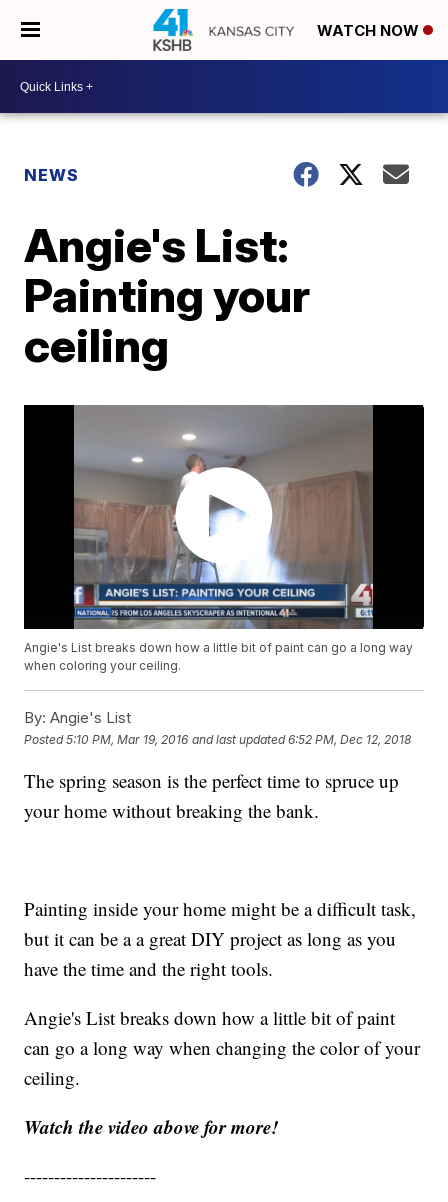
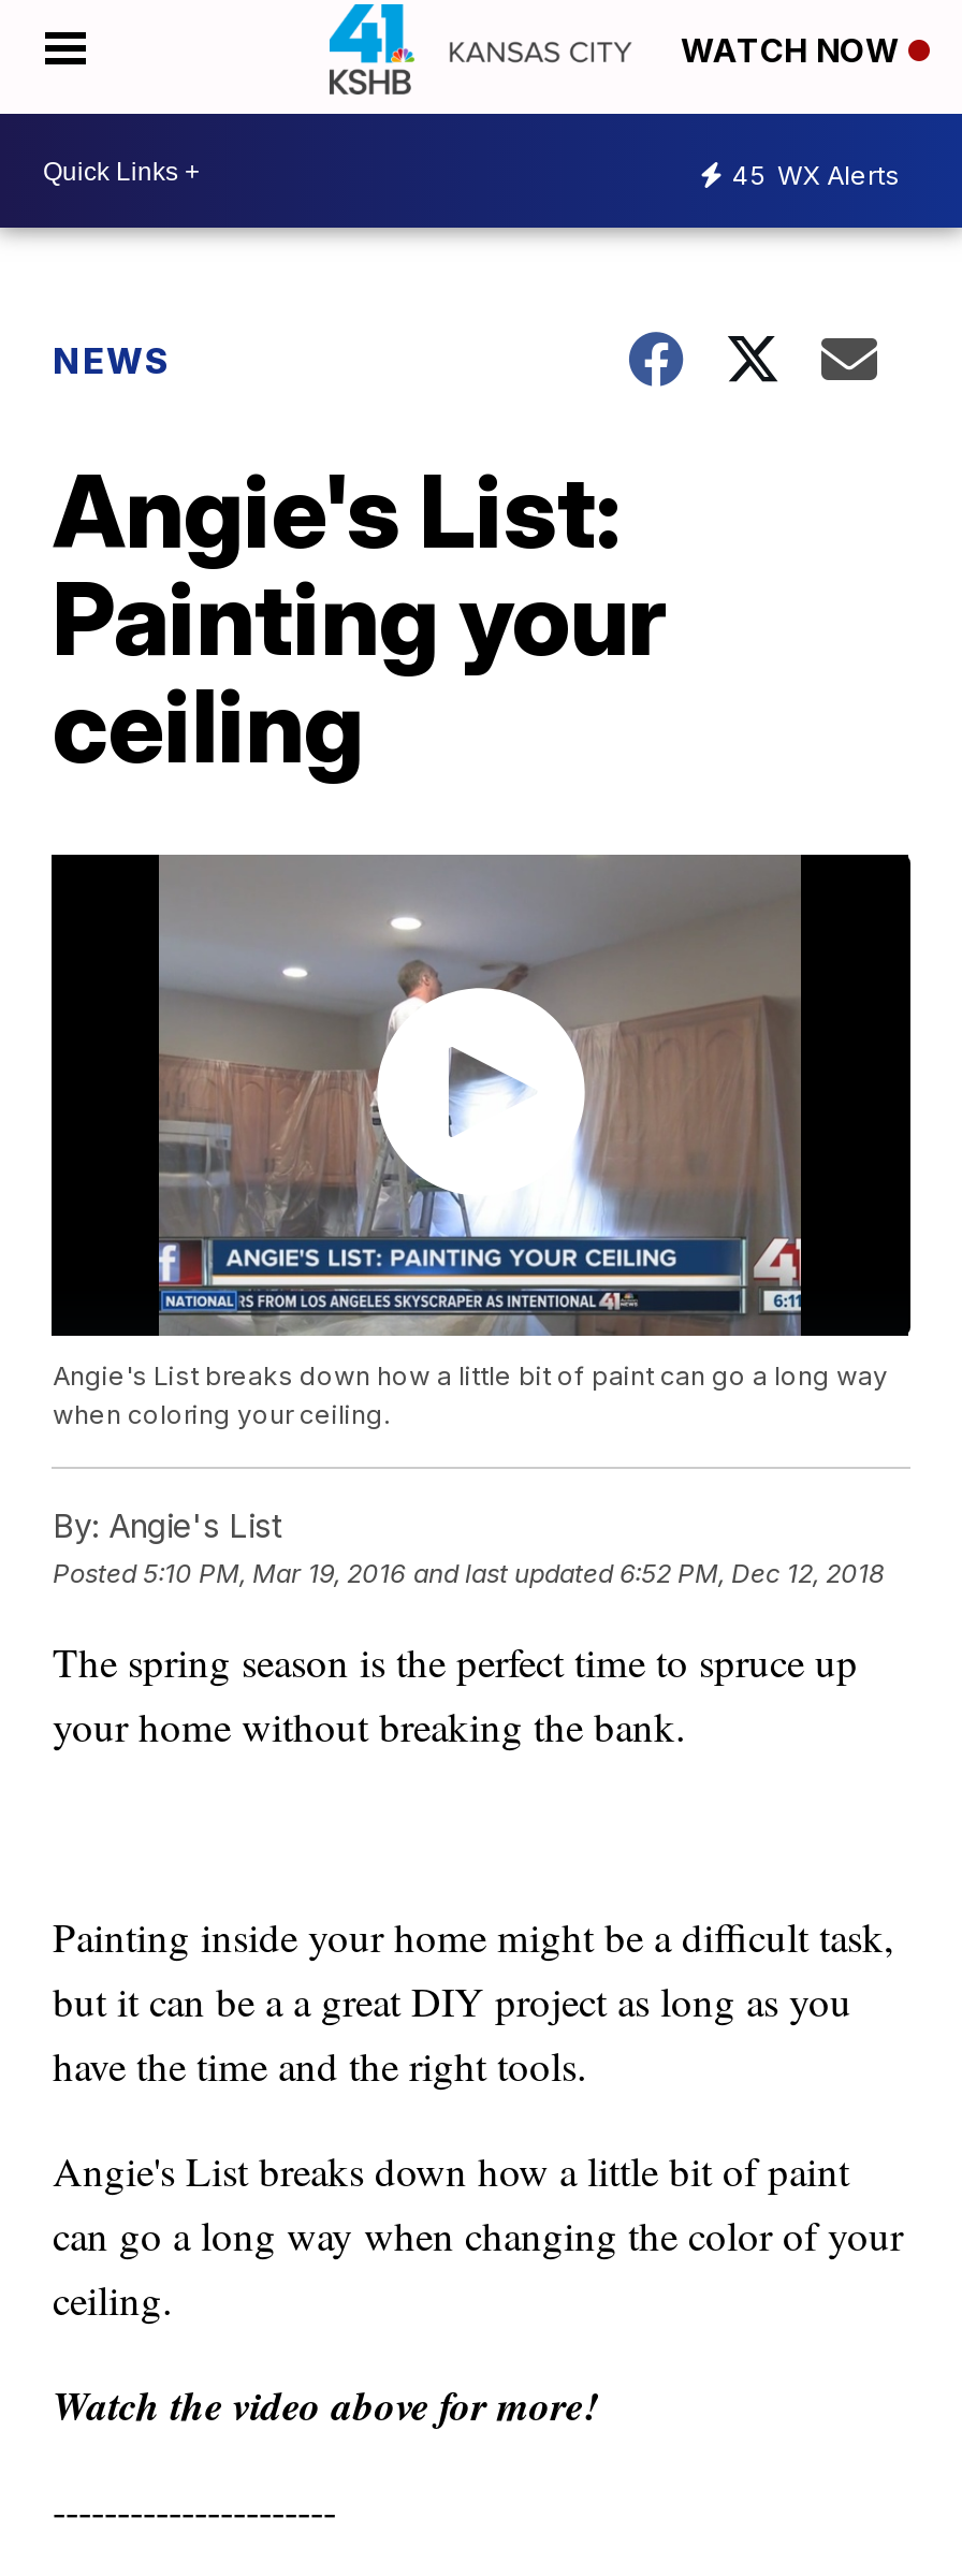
none -> [732,158,900,190] 45 WX Alerts

